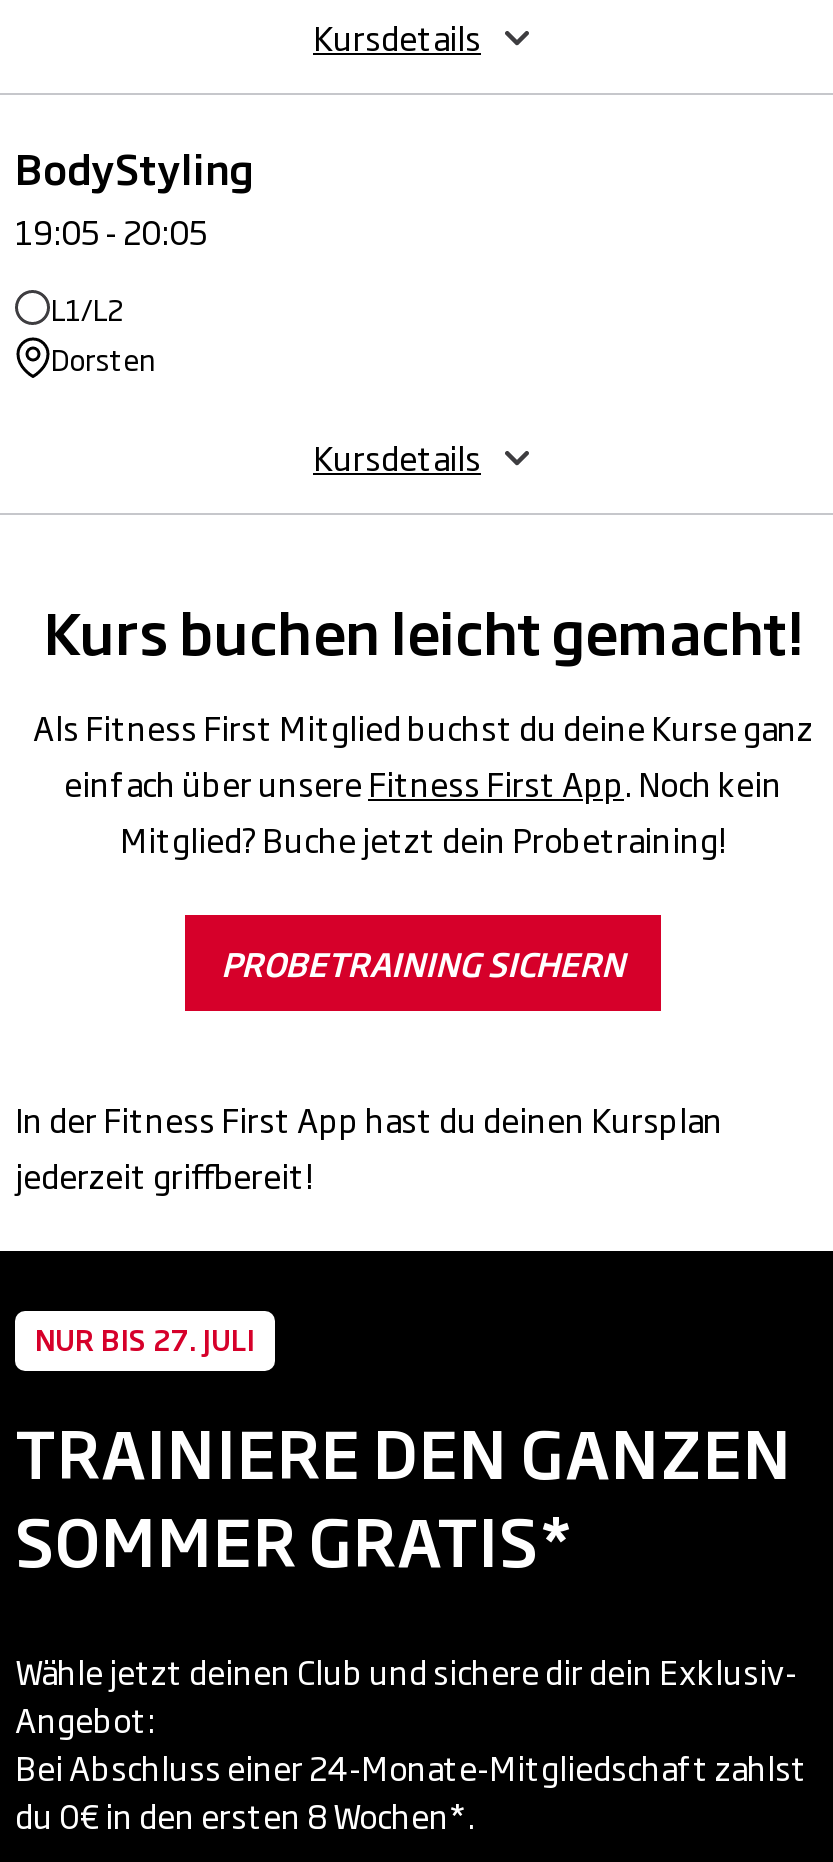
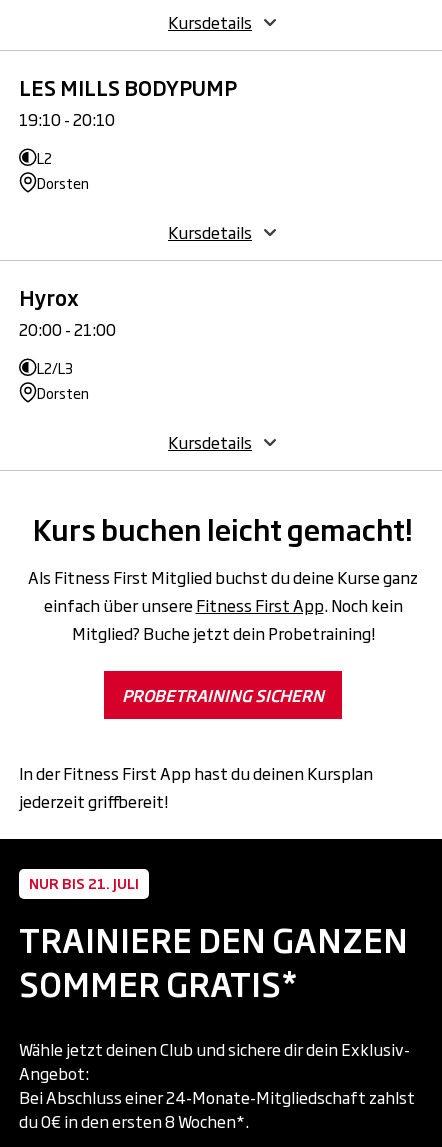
[15,137,253,329] BodyStyling | 19:05 - 20:05 | L1/L2 -> [19,72,252,378] LES MILLS BODYPUMP | 19:10 - 20:10 | L2 | Dorsten | Kursdetails | Hyrox | 20:00 - 21:00 | L2/L3
[35,1317,255,1359] NUR BIS 27. JULI -> [29,872,139,893] NUR BIS 21. JULI

